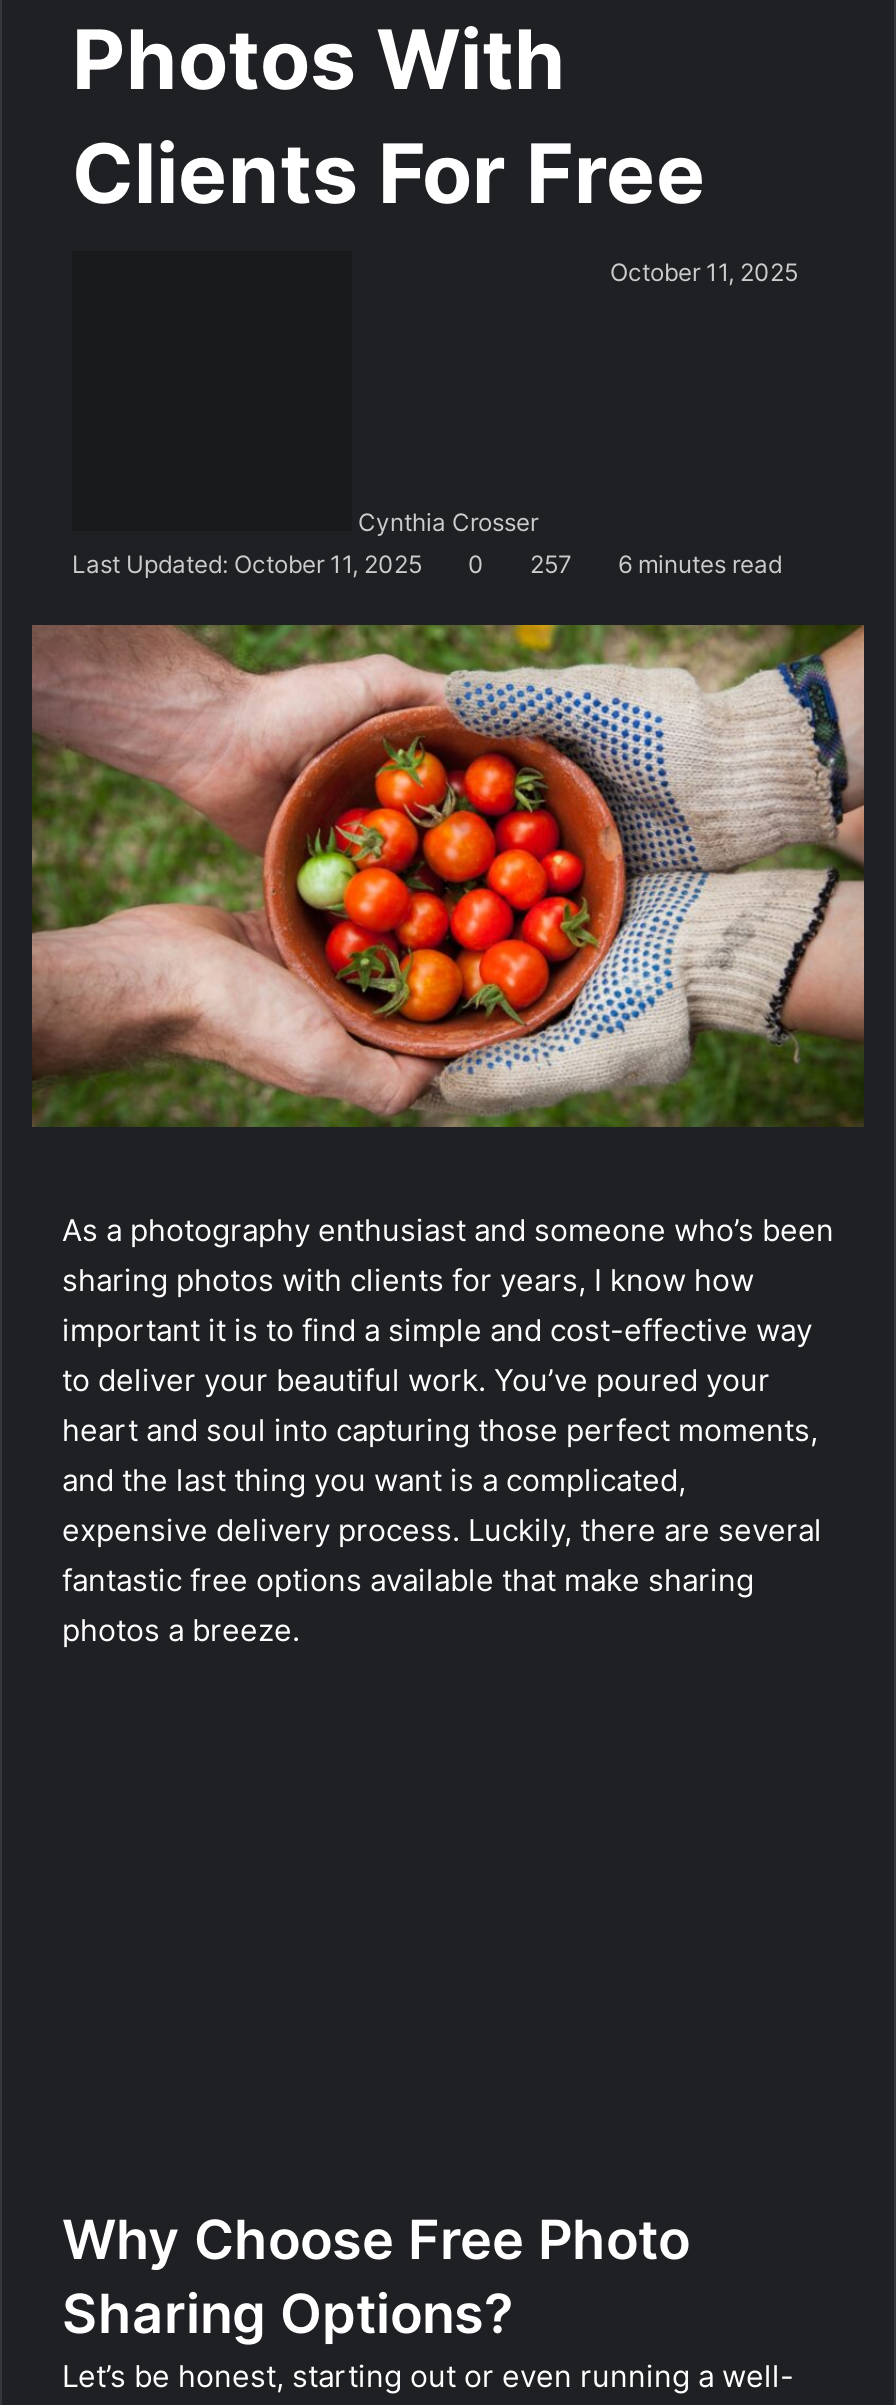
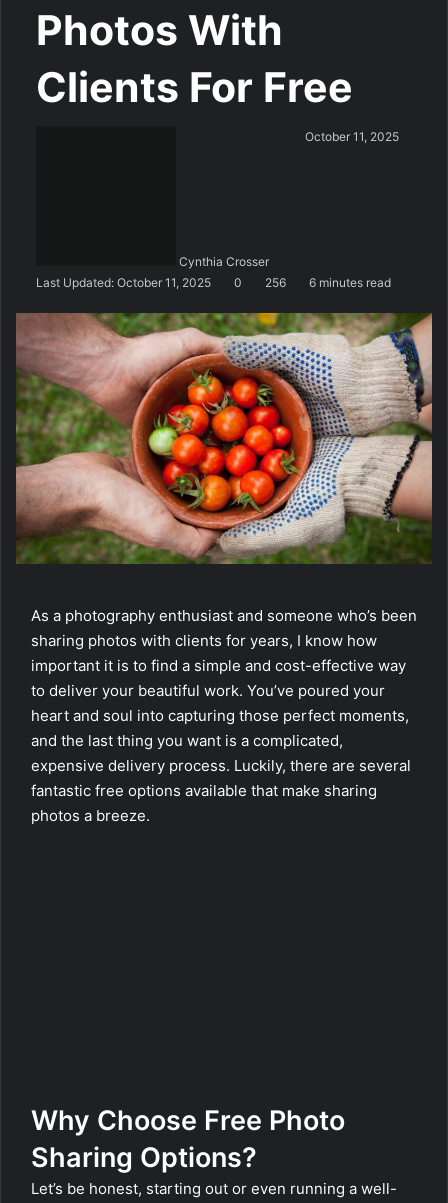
[524,549,572,579] 257 -> [262,275,286,290] 256

